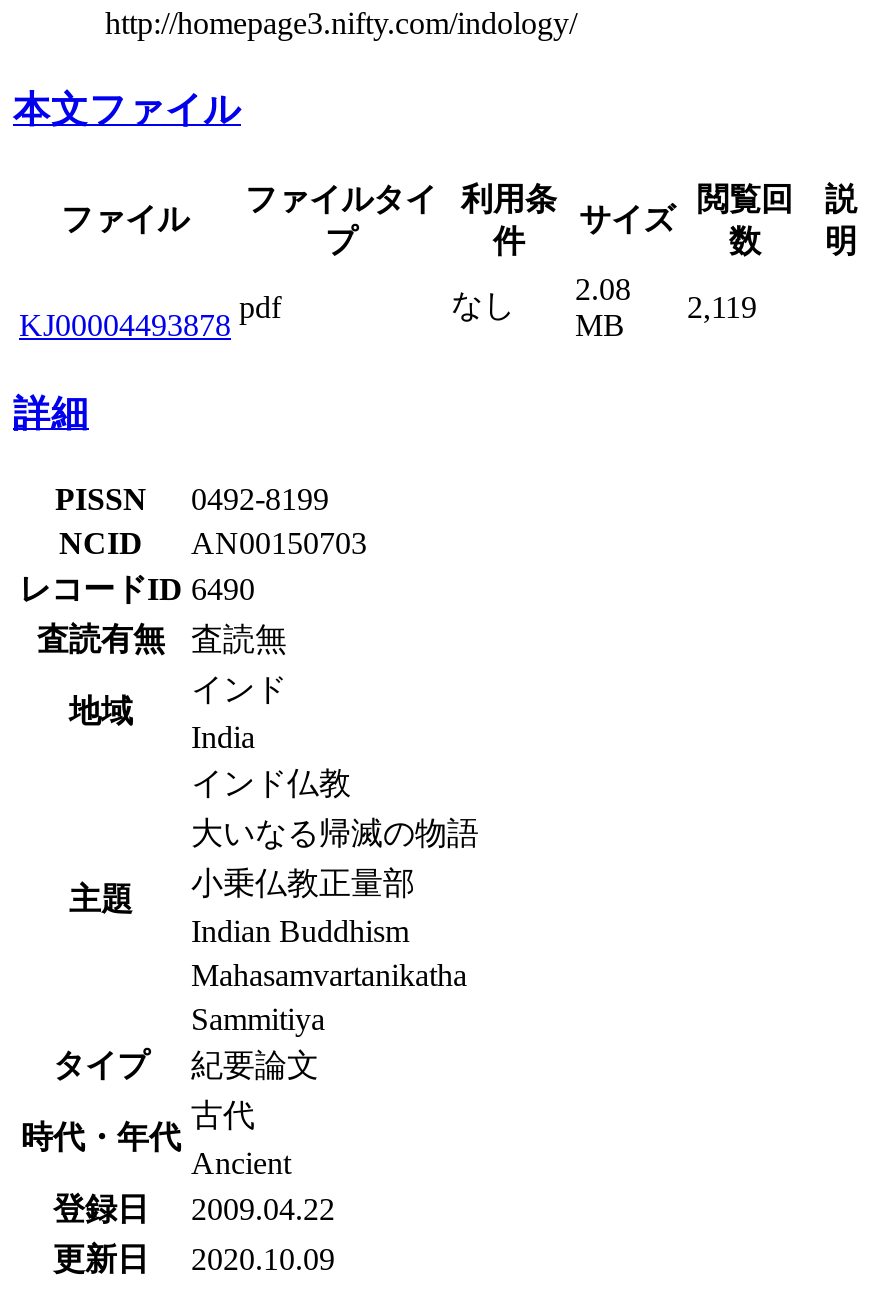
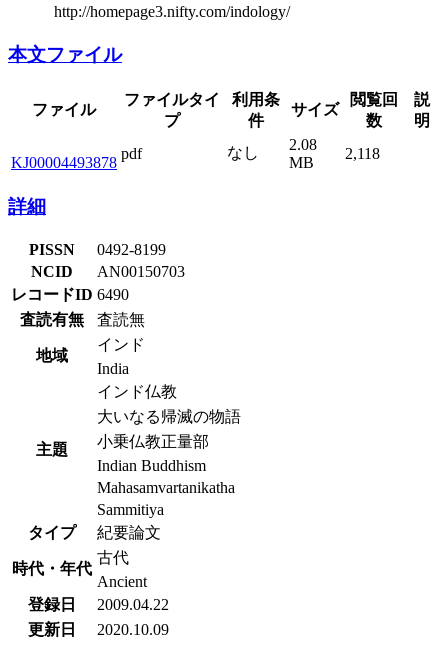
[687,290,757,324] 2,119 -> [345,145,380,162] 2,118

